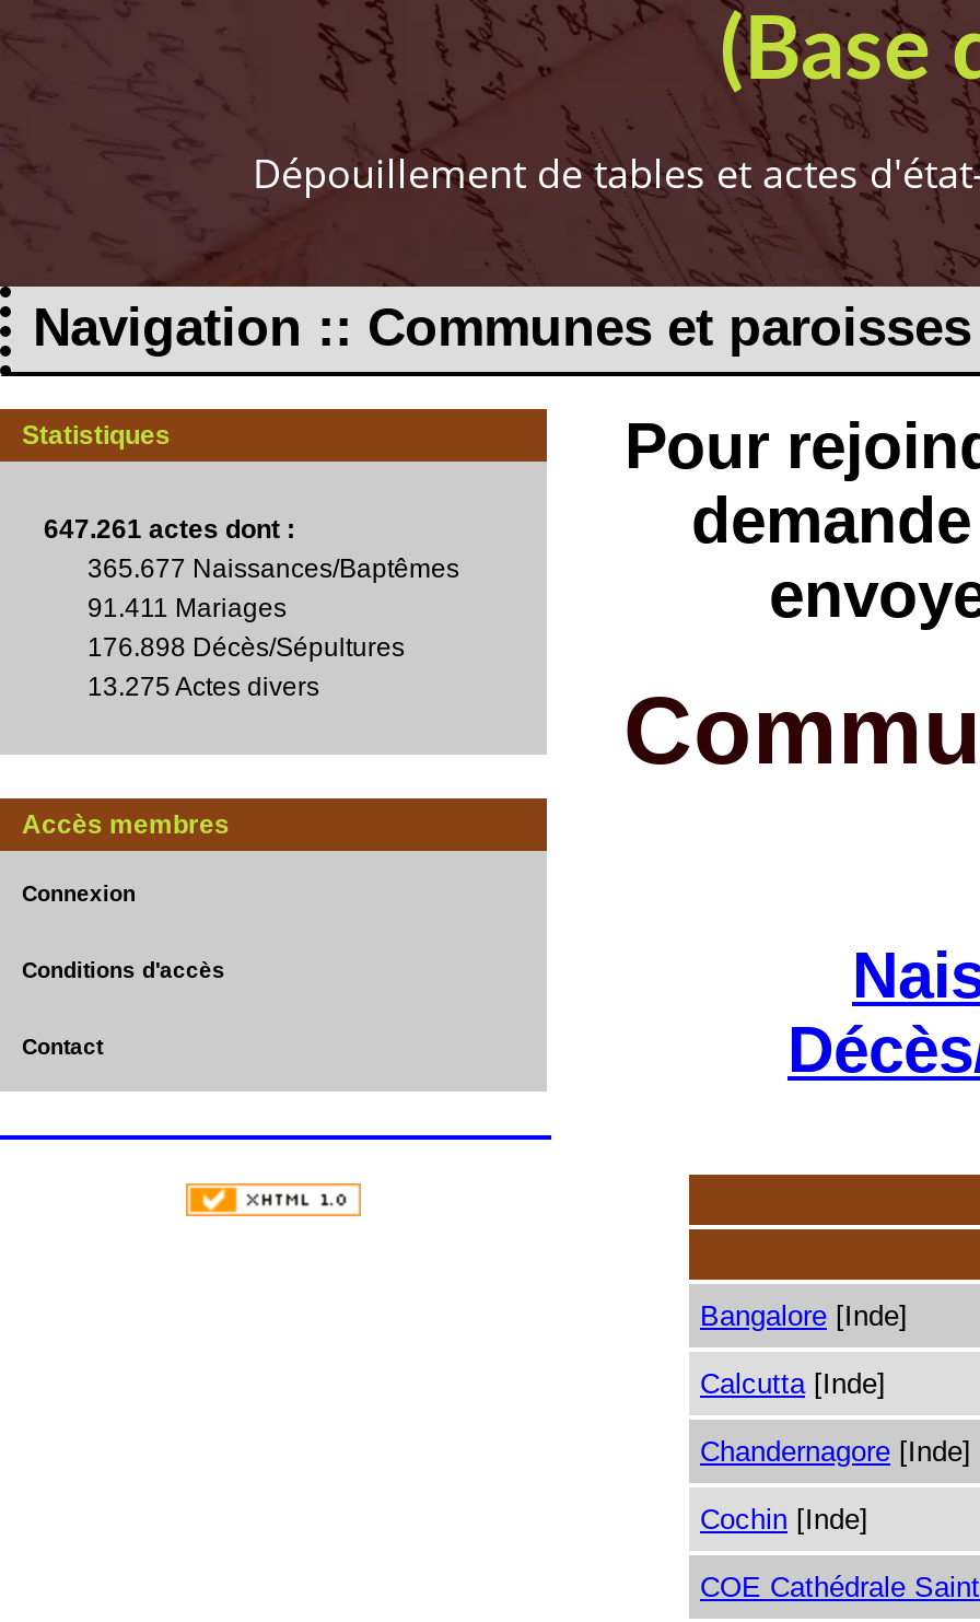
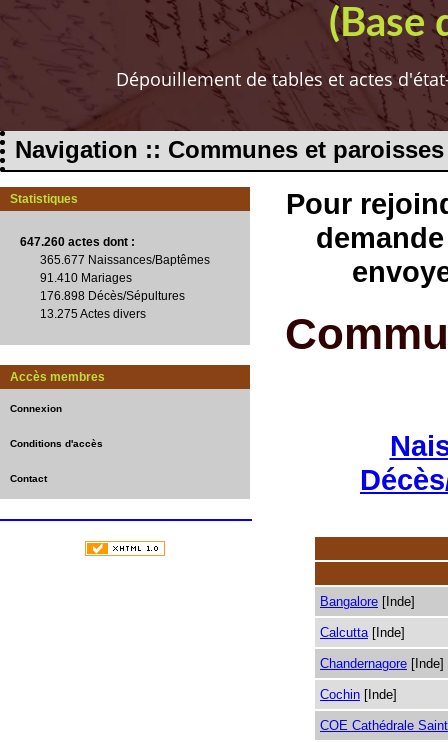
[44,514,295,545] 647.261 actes dont : -> [20,235,135,249] 647.260 actes dont :
[87,593,287,623] 91.411 Mariages -> [40,271,132,285] 91.410 Mariages

